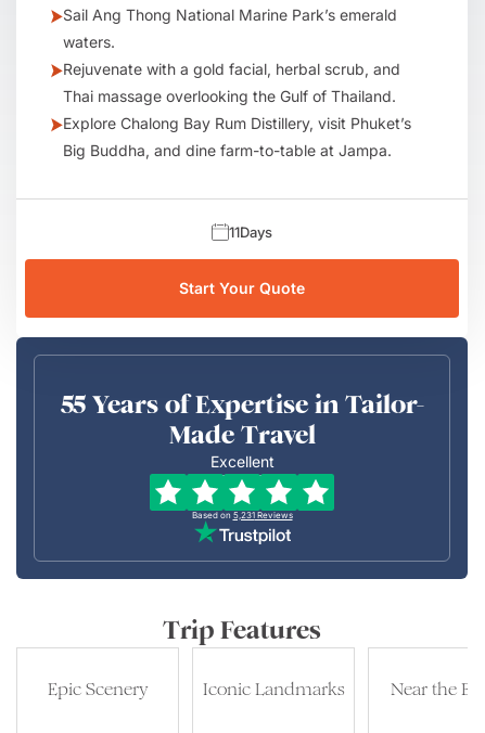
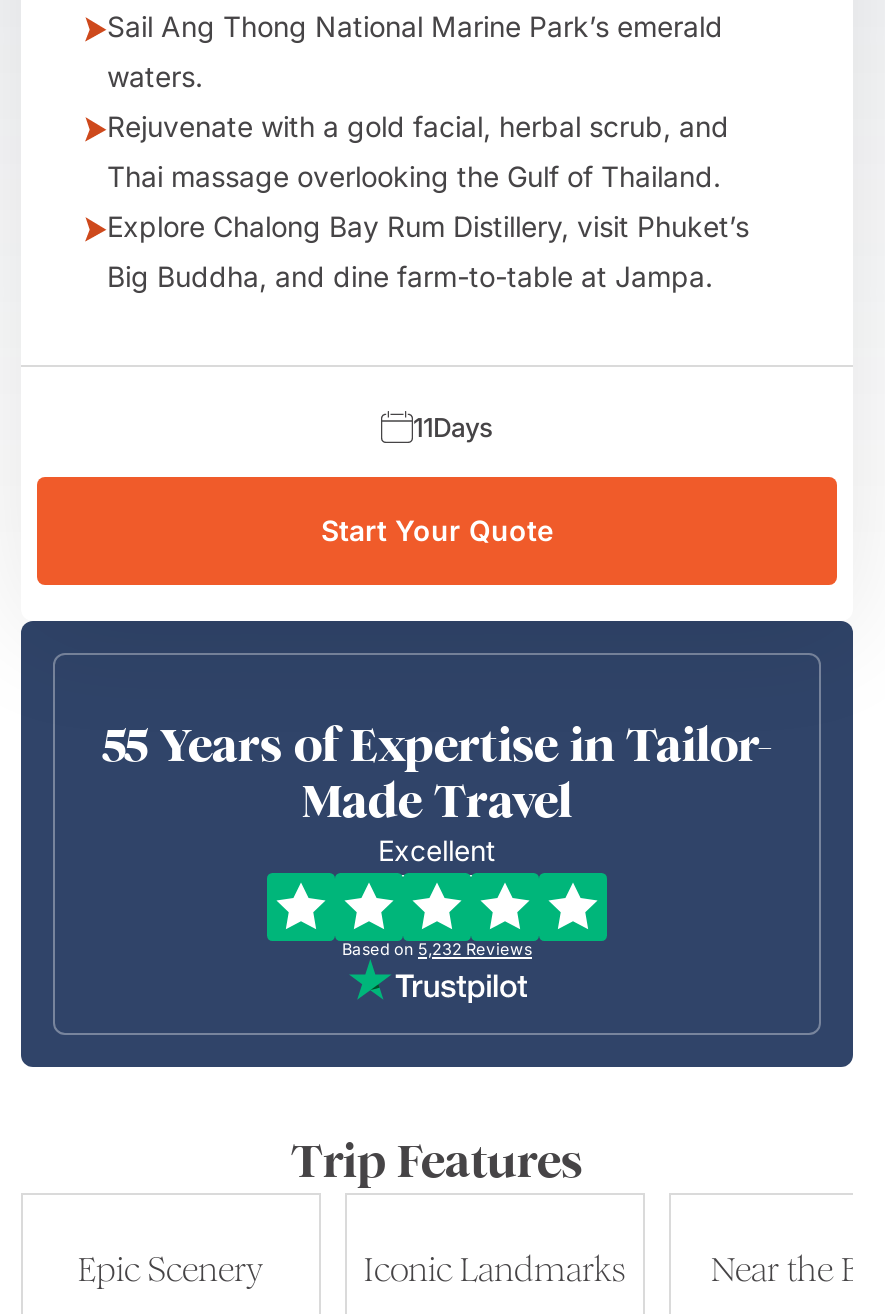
[192,510,292,520] Based on 5,231 Reviews -> [342,939,532,959] Based on 5,232 Reviews

